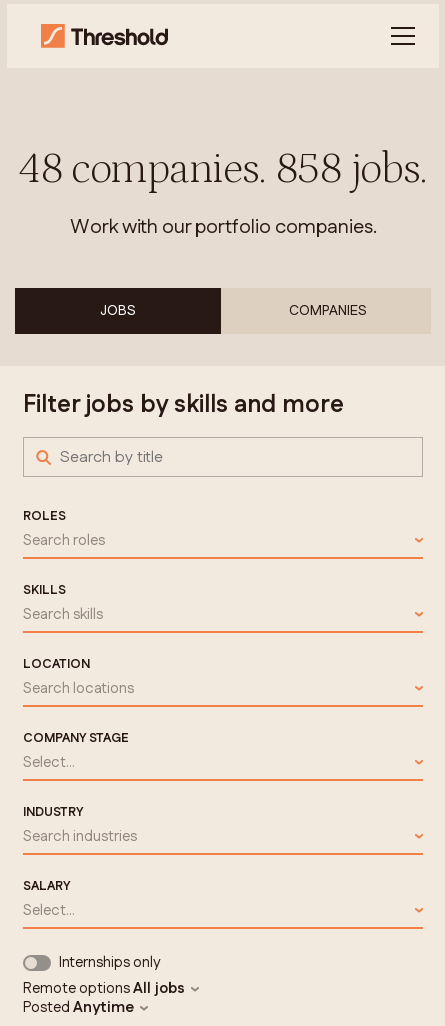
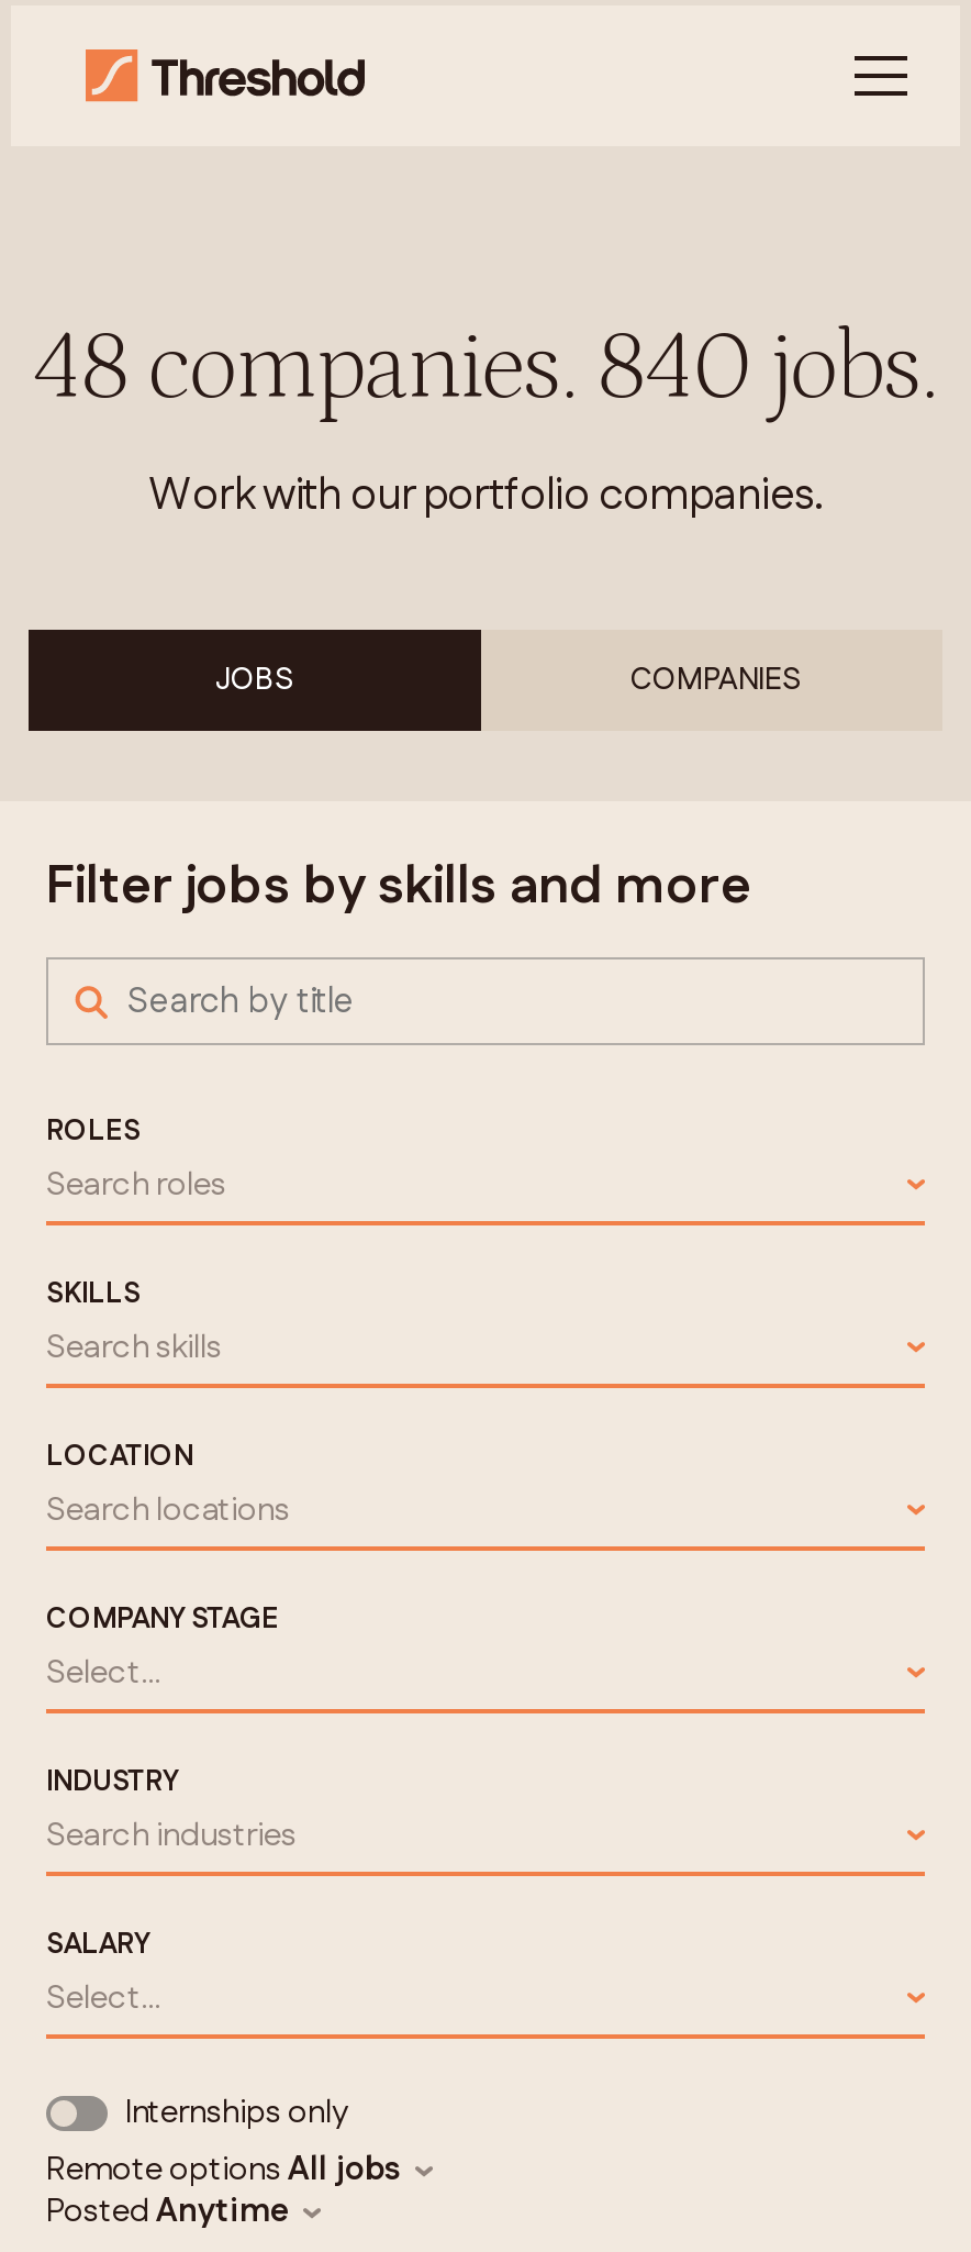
[19,144,427,194] 48 companies. 858 jobs. -> [34,313,937,423] 48 companies. 840 jobs.

